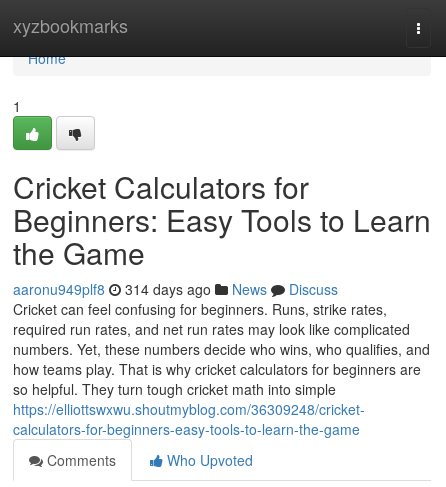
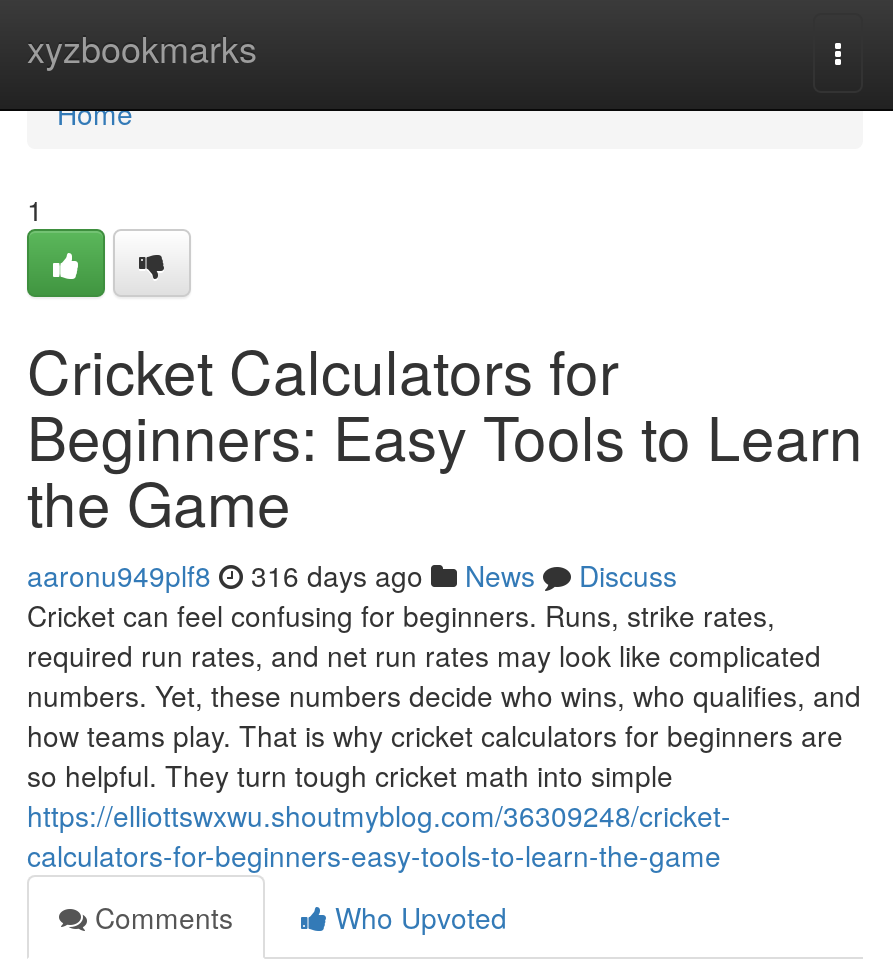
[13,279,338,299] aaronu949plf8 314 days ago News Discuss -> [27,555,677,595] aaronu949plf8 316 days ago News Discuss

